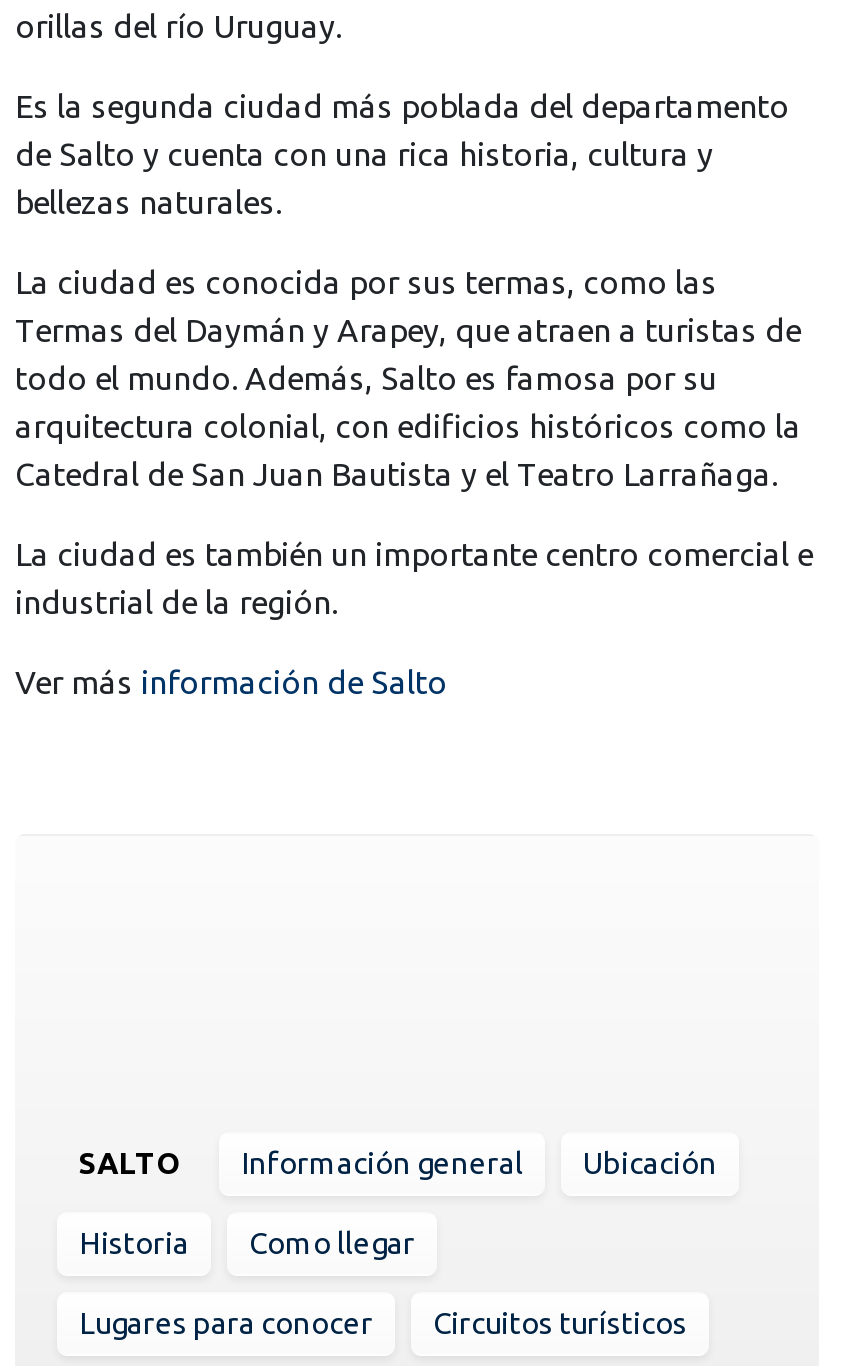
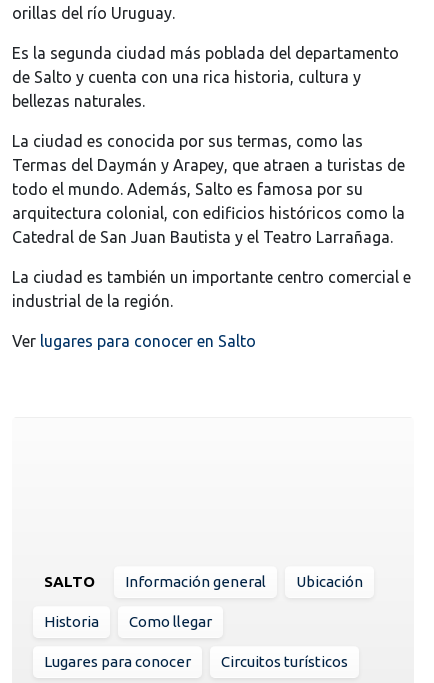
[15,664,447,700] Ver más información de Salto -> [12,332,256,350] Ver lugares para conocer en Salto

